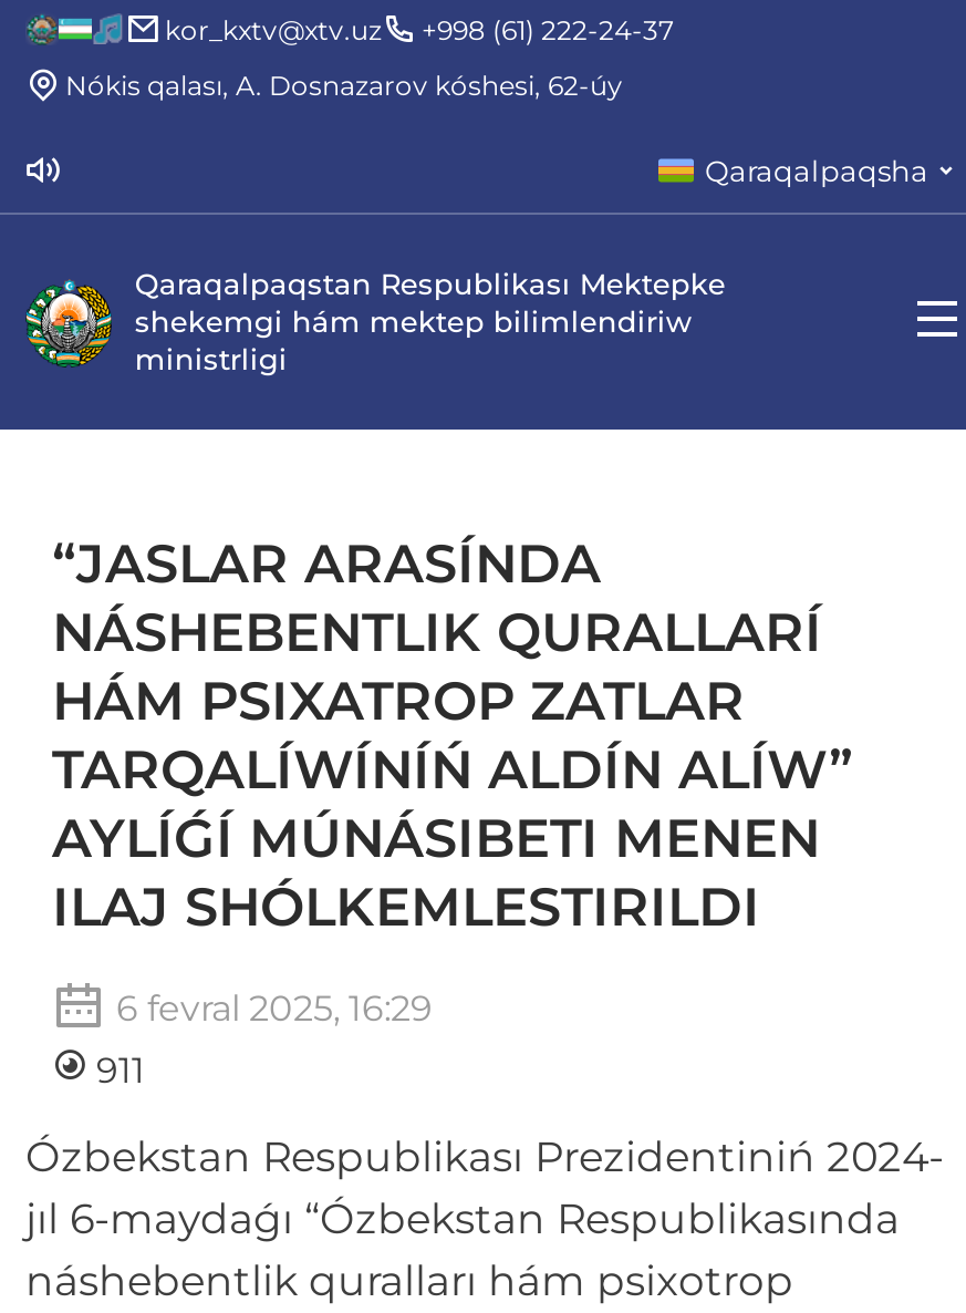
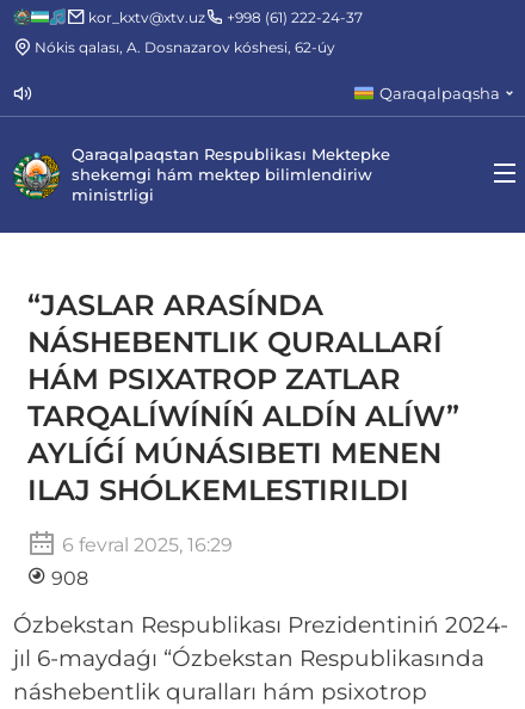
[96,1050,145,1092] 911 -> [51,567,88,590] 908

